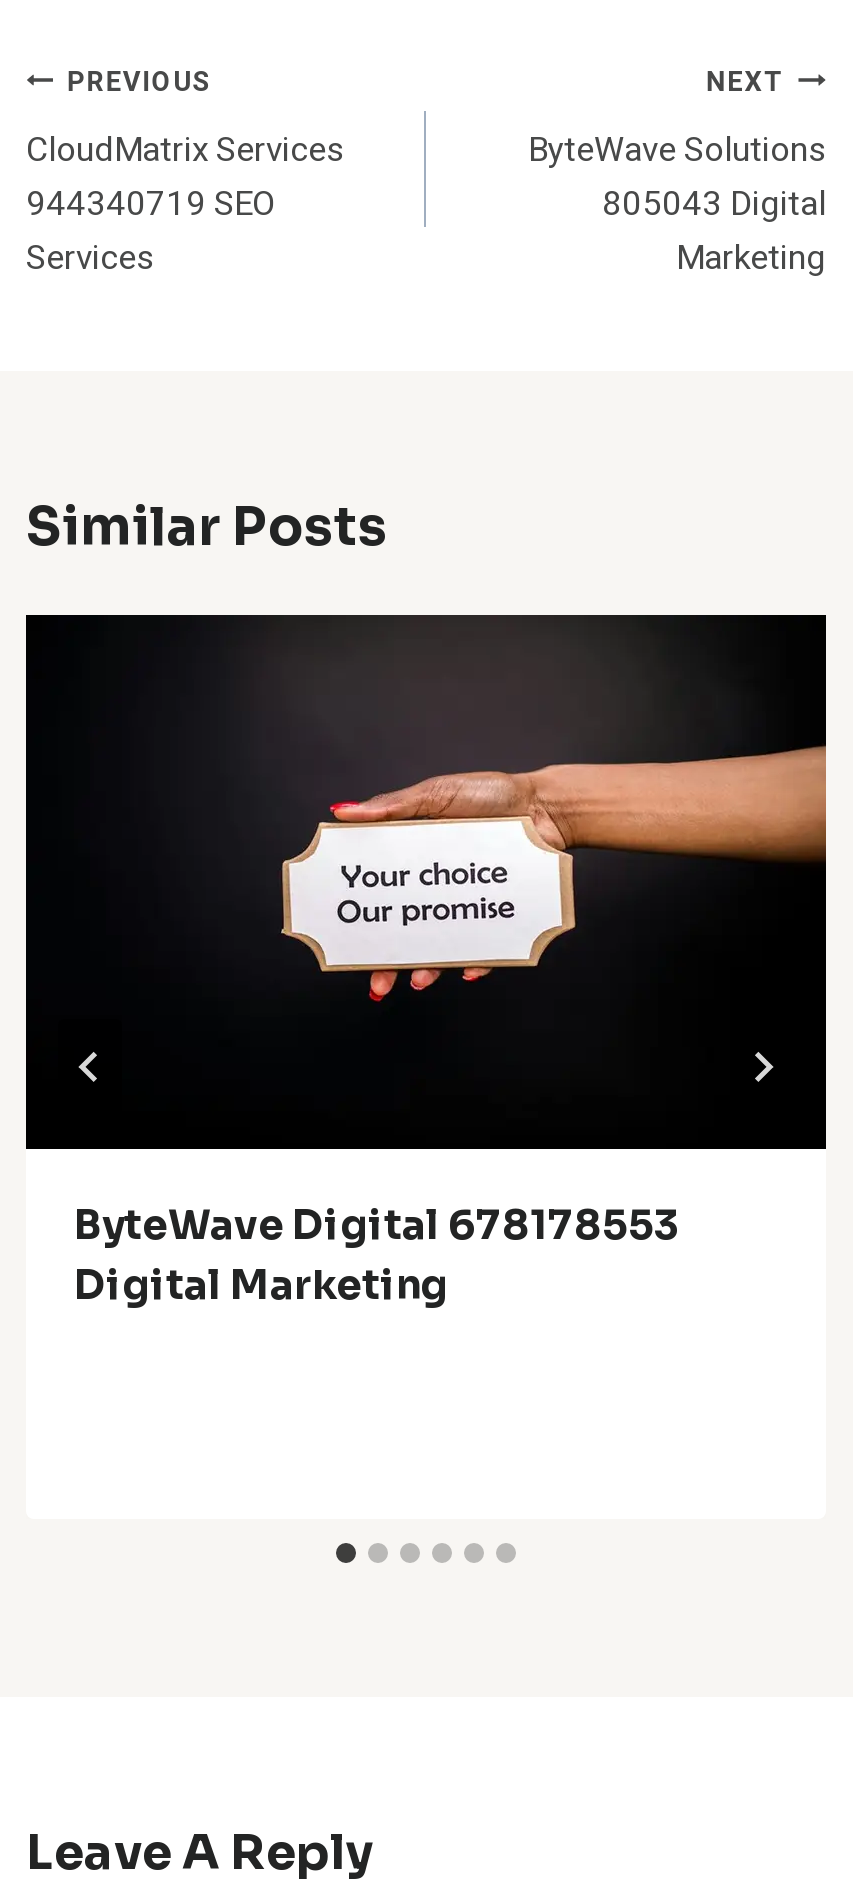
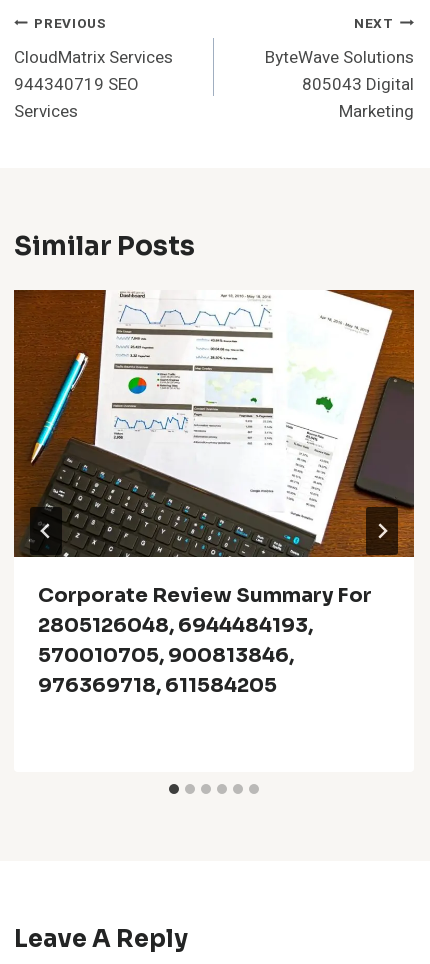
[26,613,828,1311] [image] | ByteWave Digital 678178553 | Digital Marketing -> [13,289,415,698] [image] | Corporate Review Summary For | 2805126048, 6944484193, | 570010705, 900813846, | 976369718, 611584205

